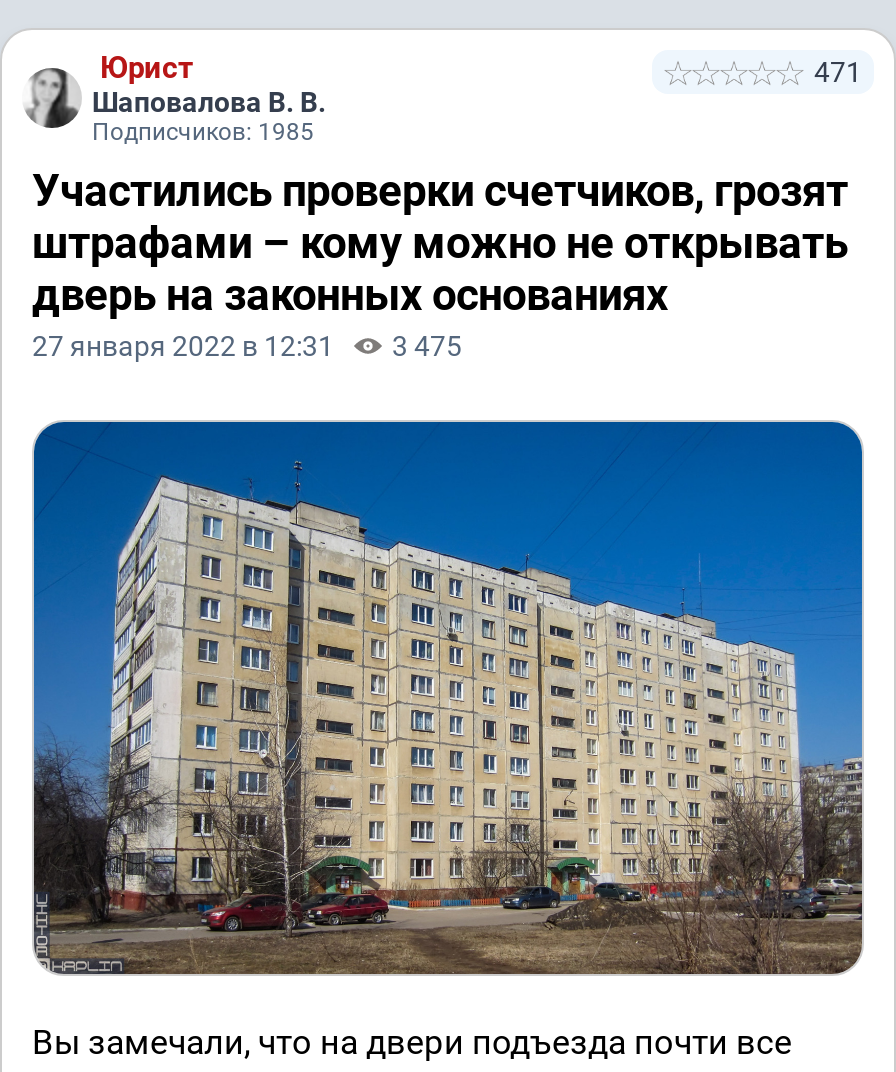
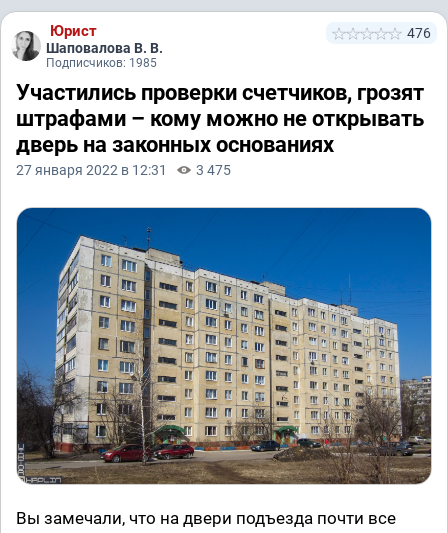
[814,56,862,88] 471 -> [407,25,431,41] 476

